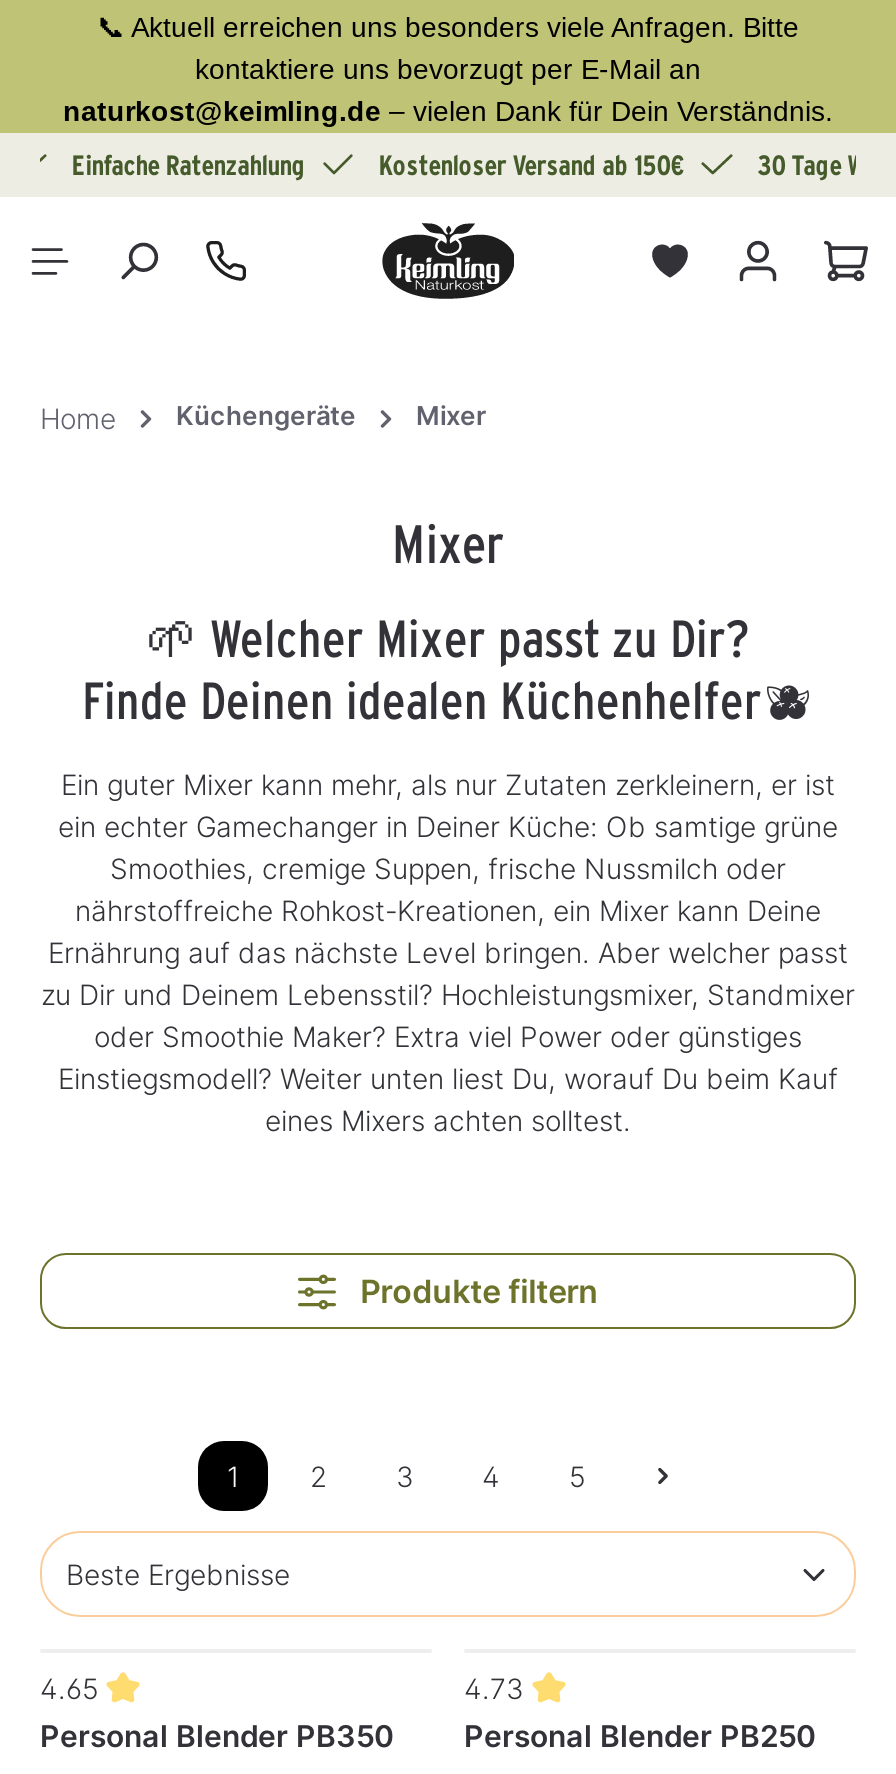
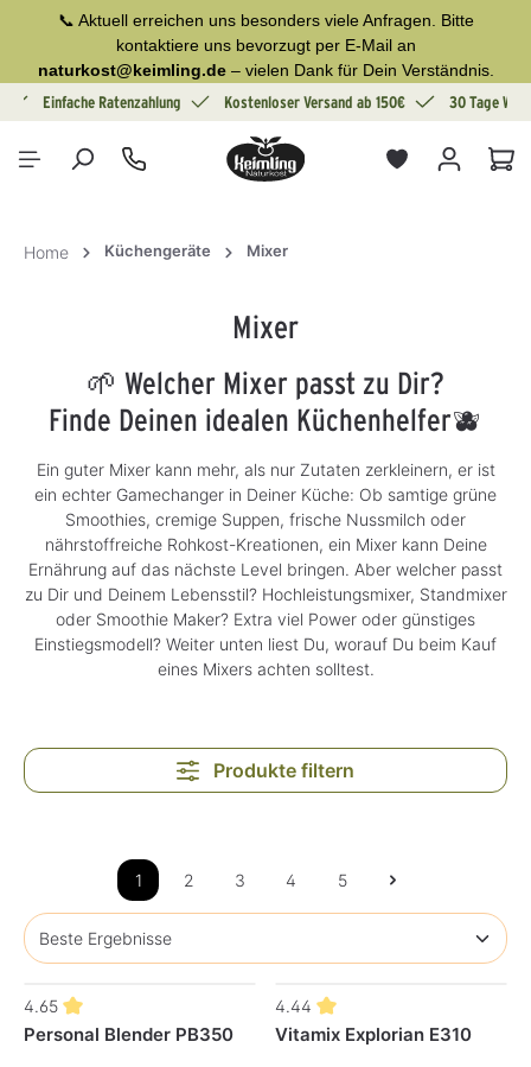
[464,1671,524,1705] 4.73 -> [275,996,312,1016] 4.44
[464,1717,816,1755] Personal Blender PB250 -> [275,1023,472,1046] Vitamix Explorian E310

